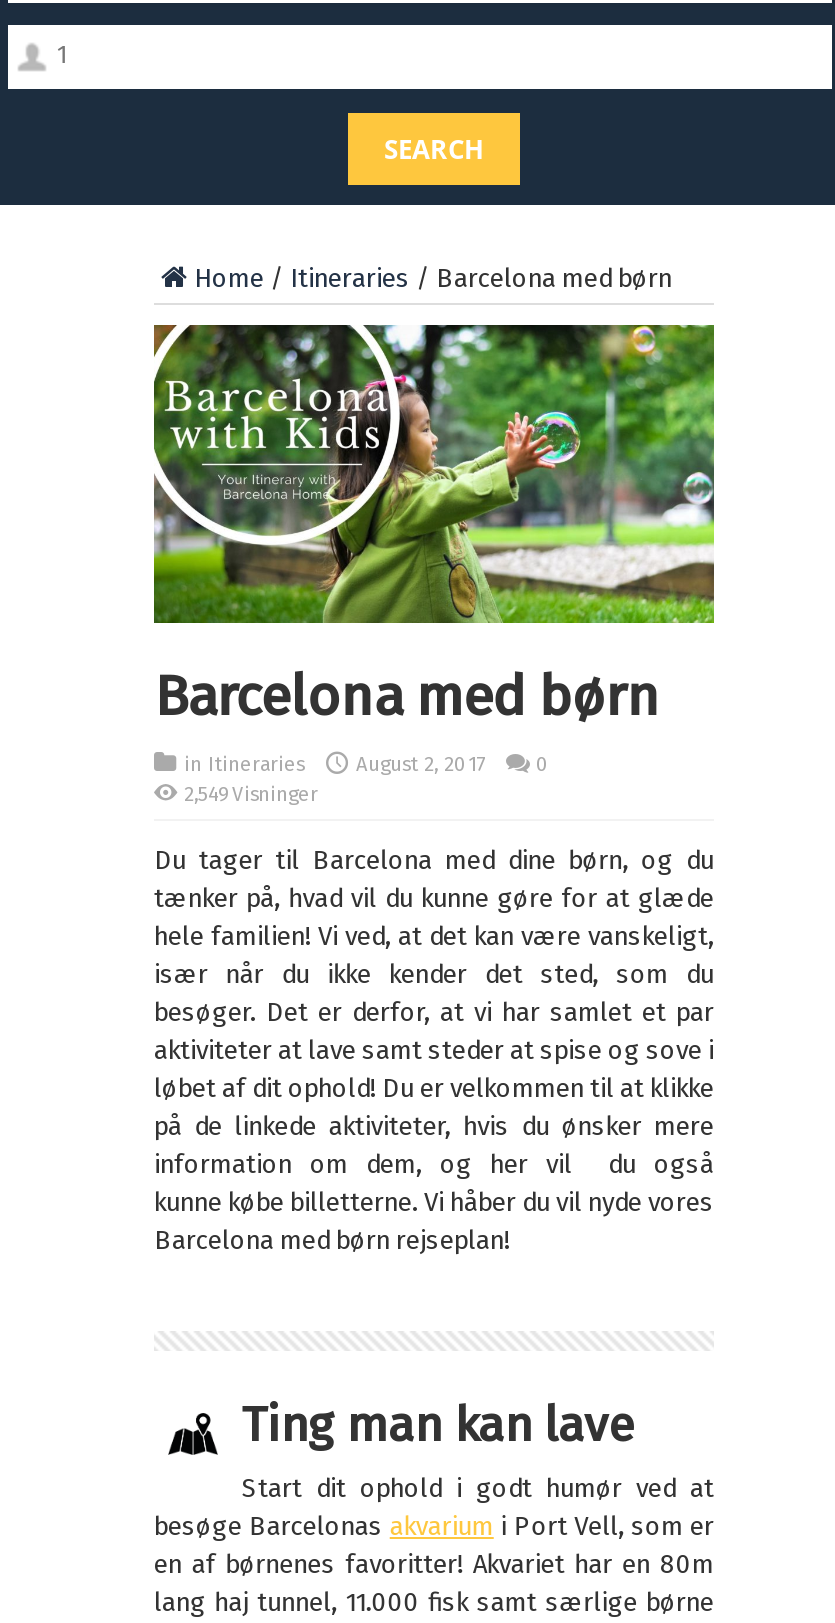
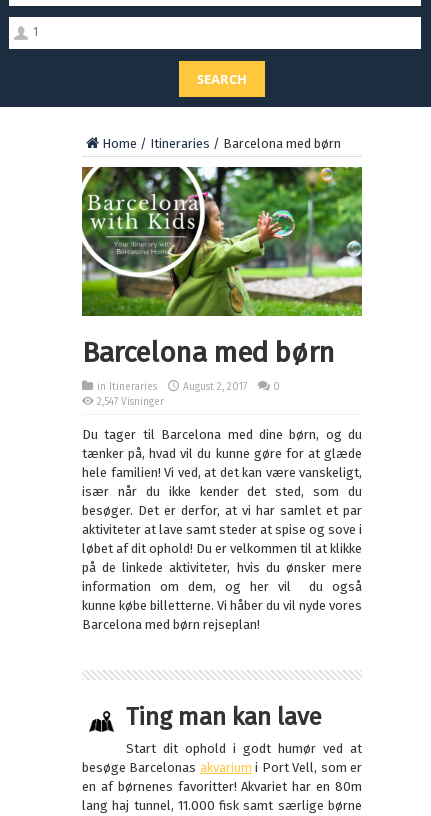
[184,783,318,807] 2,549 Visninger -> [97,396,164,408] 2,547 Visninger

